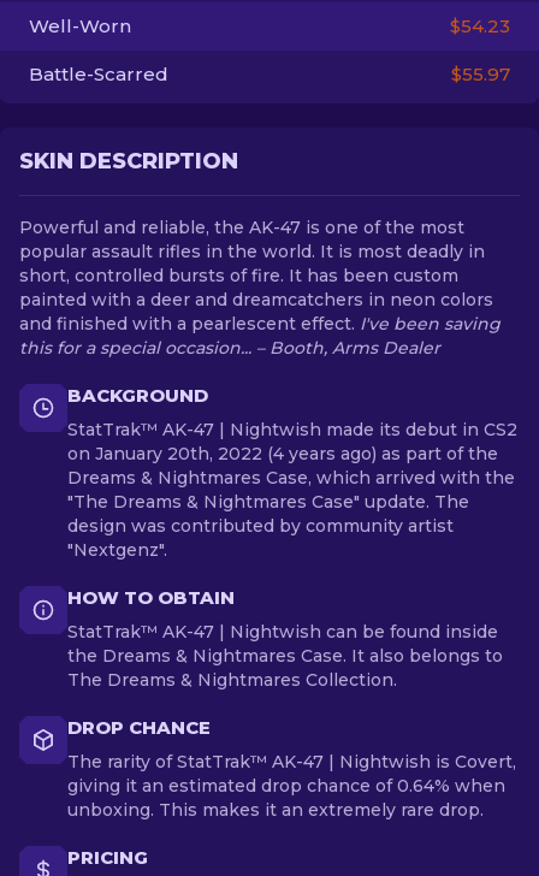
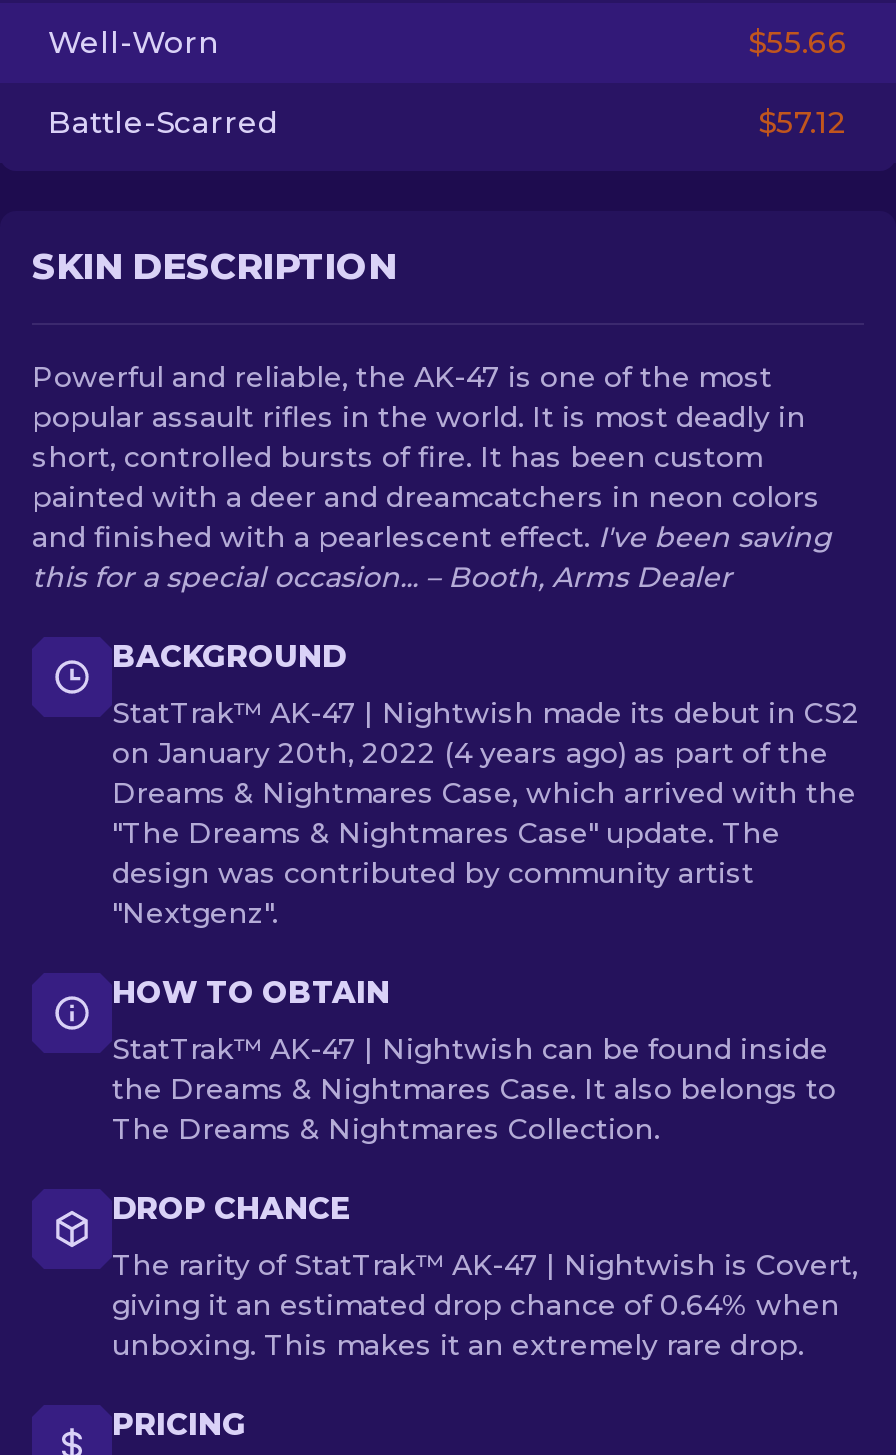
[450,14,510,37] $54.23 -> [748,23,848,61] $55.66
[451,63,510,85] $55.97 -> [758,103,848,141] $57.12

